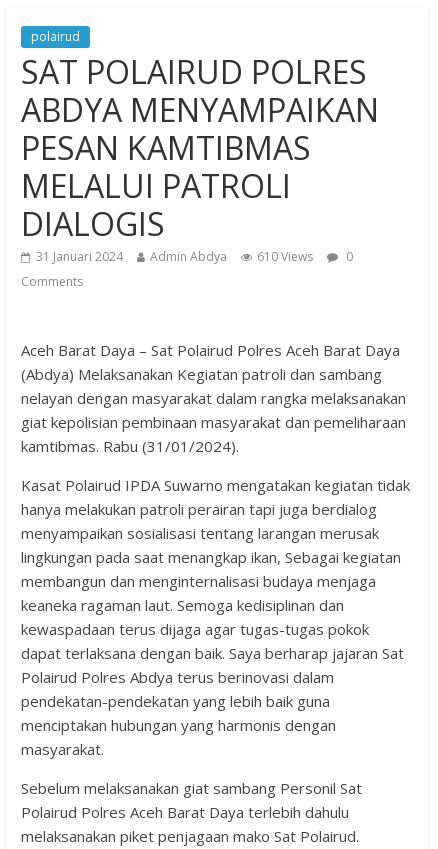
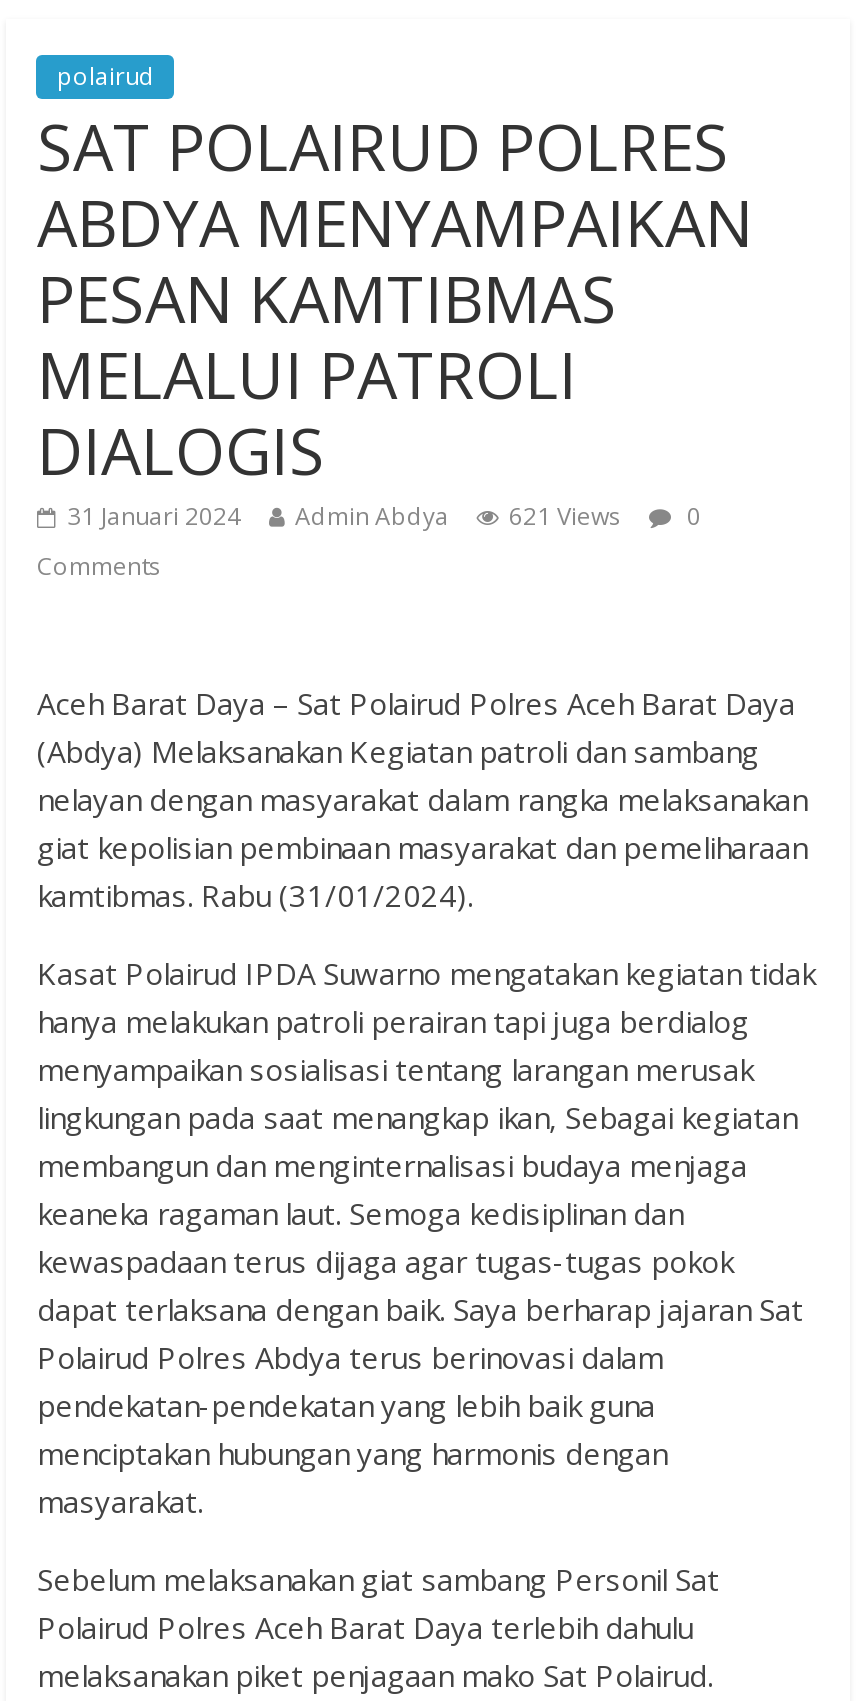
[36,248,353,265] 31 Januari 2024 Admin Abdya 610 Views 0 -> [67,499,701,533] 31 Januari 2024 Admin Abdya 621 Views 0

